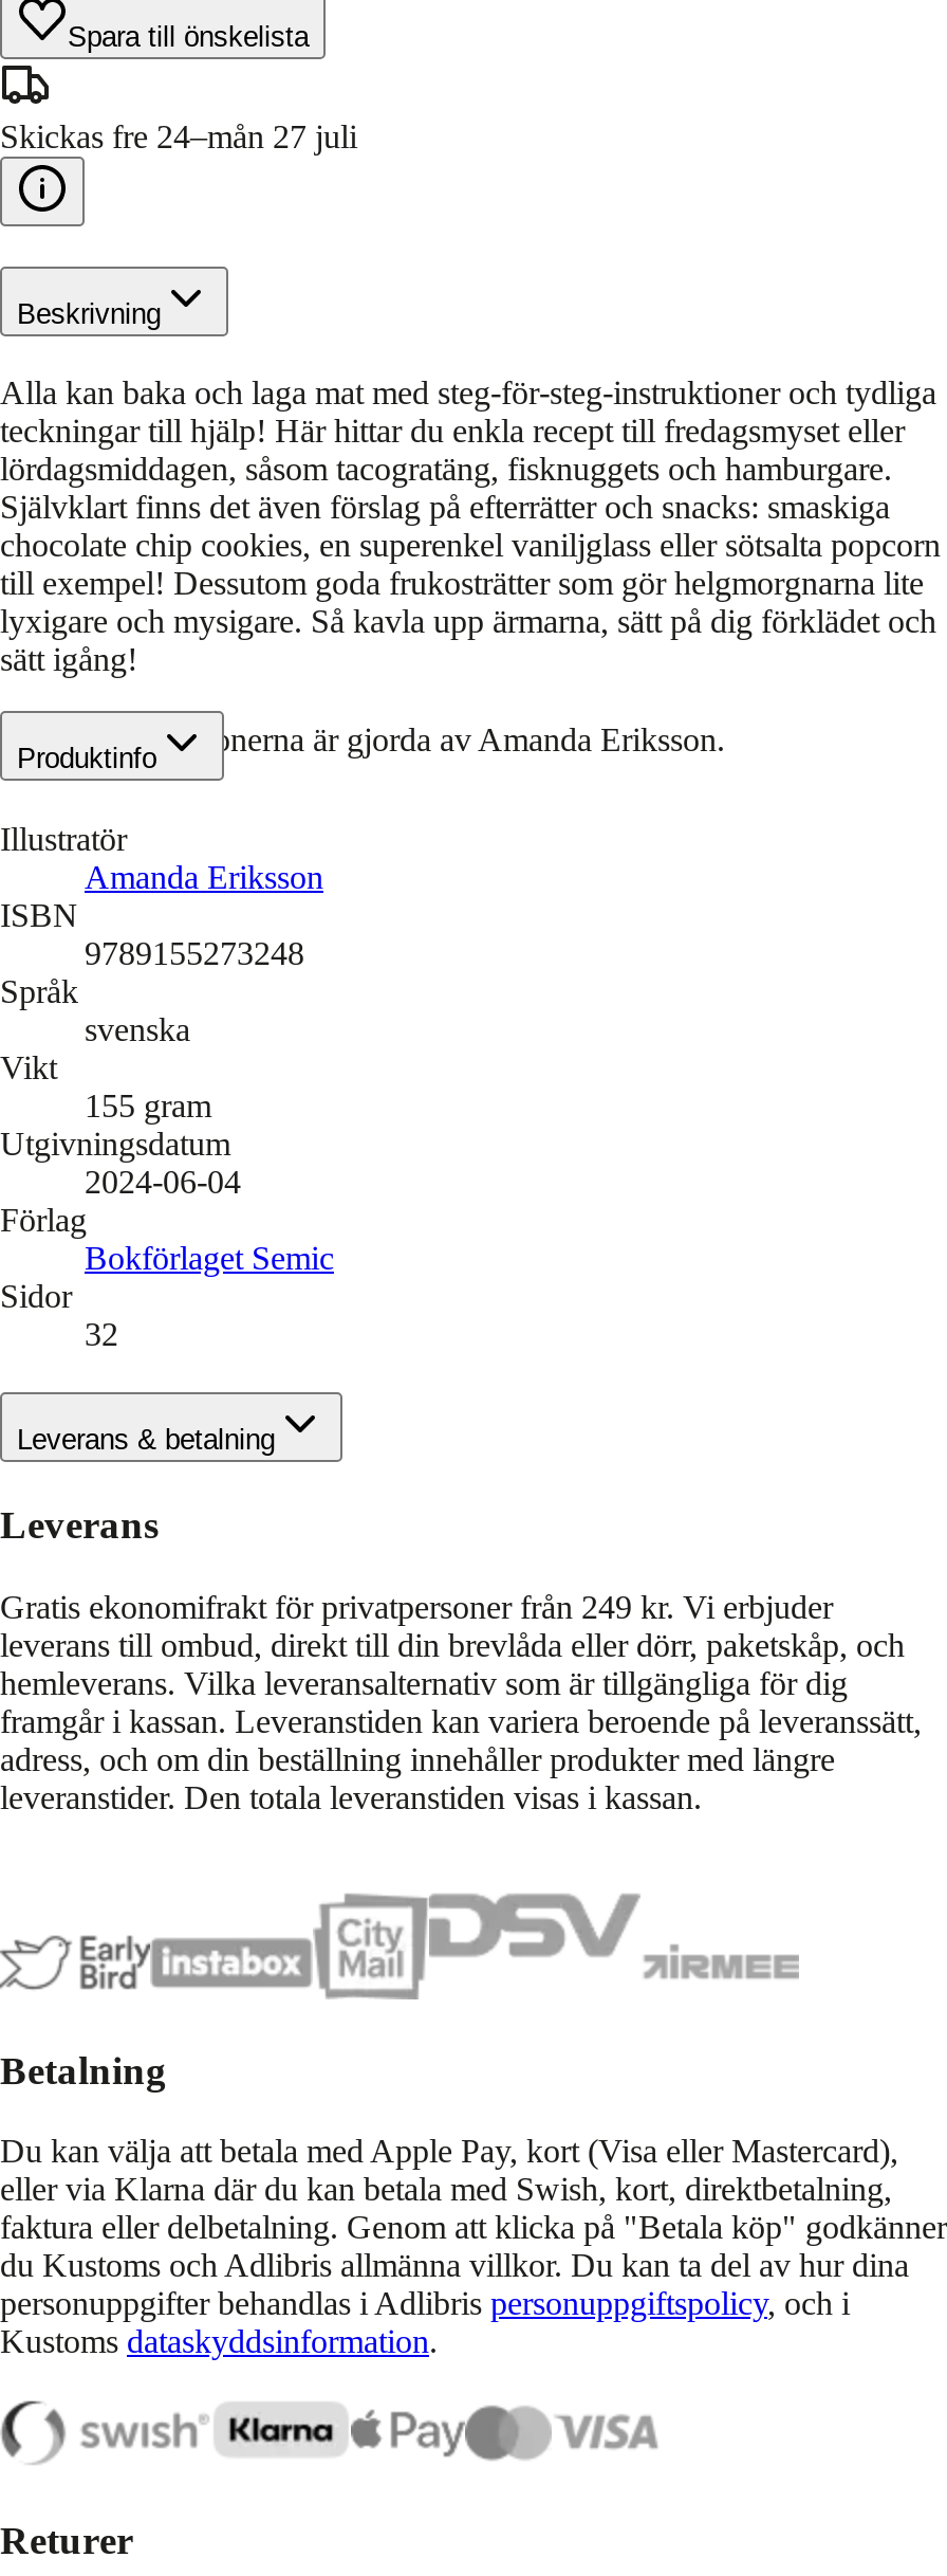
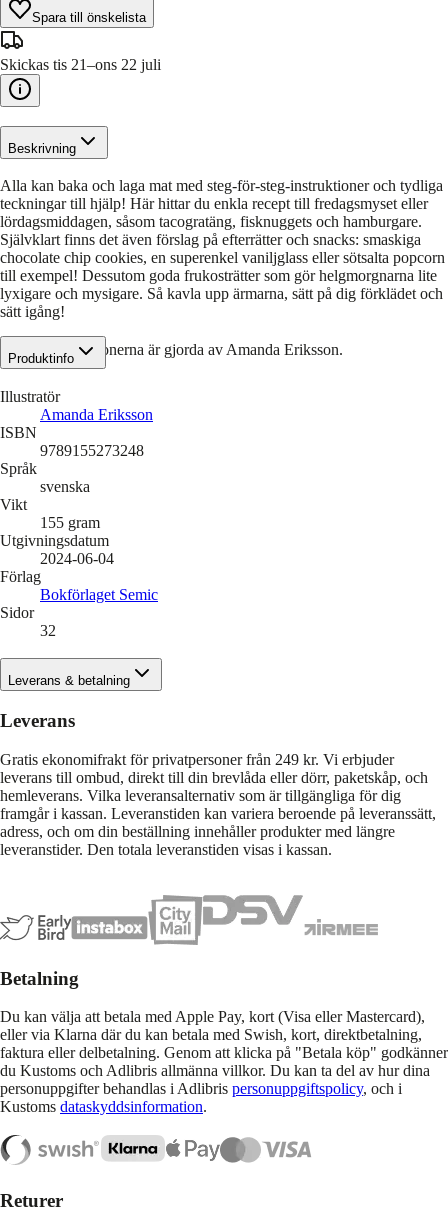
[0,118,357,154] Skickas fre 24–mån 27 juli -> [0,56,161,73] Skickas tis 21–ons 22 juli

